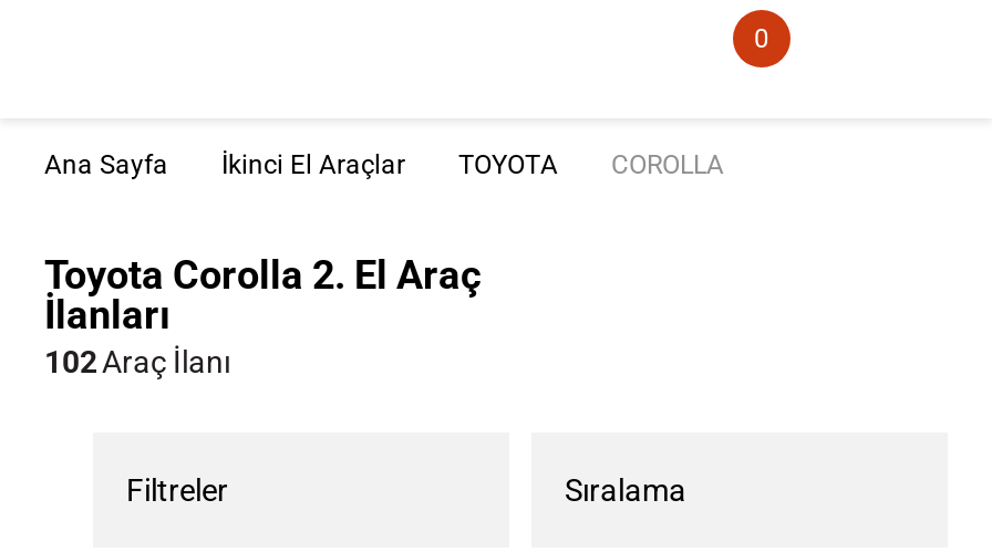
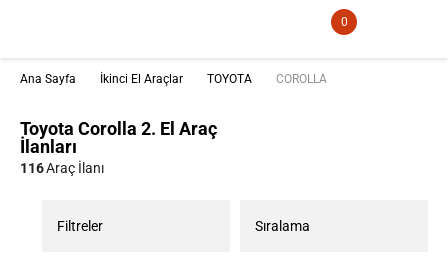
[44,344,230,379] 102 Araç İlanı -> [20,160,104,176] 116 Araç İlanı

